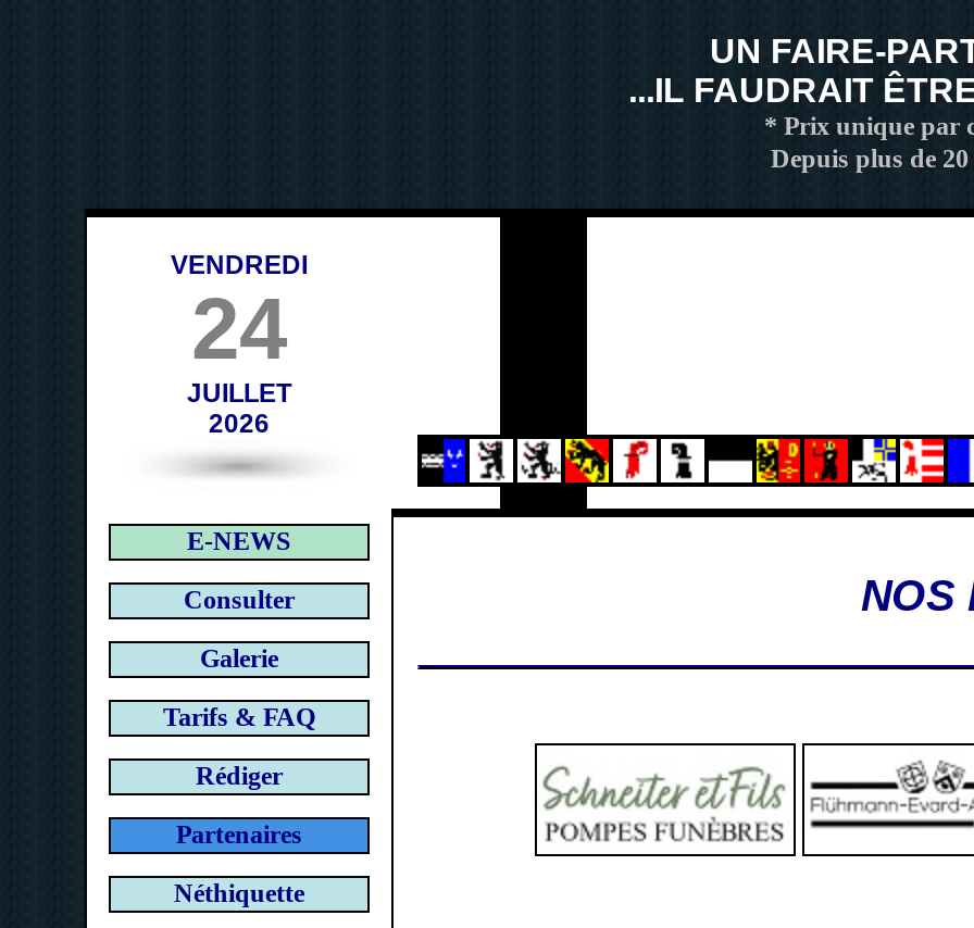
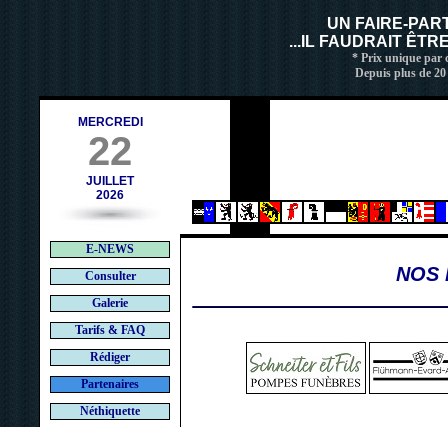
[171,250,308,376] VENDREDI | 24 -> [77,115,142,173] MERCREDI | 22

